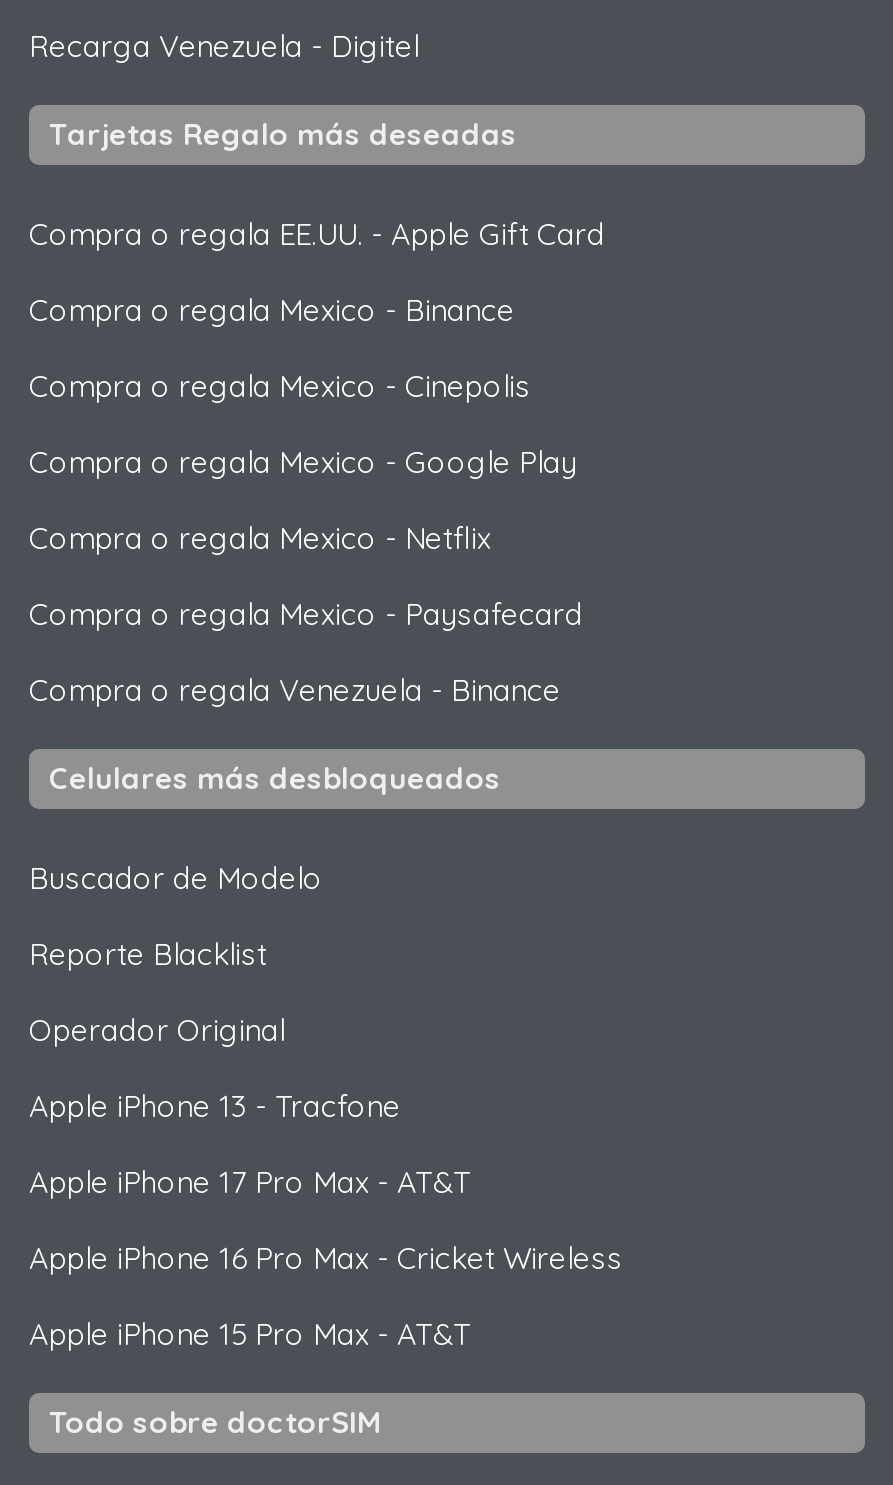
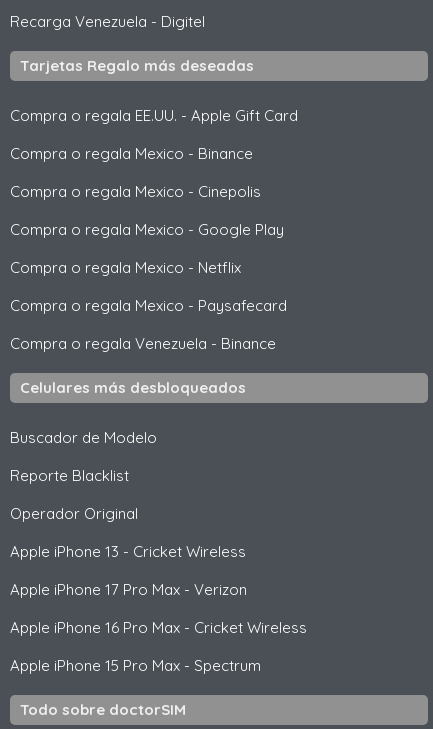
[29,1087,401,1125] Apple iPhone 13 - Tracfone -> [10,542,246,561] Apple iPhone 13 - Cricket Wireless
[29,1163,471,1201] Apple iPhone 17 Pro Max - AT&T -> [10,580,247,599] Apple iPhone 17 Pro Max - Verizon
[29,1315,471,1353] Apple iPhone 15 Pro Max - AT&T -> [10,656,261,675] Apple iPhone 15 Pro Max - Spectrum

